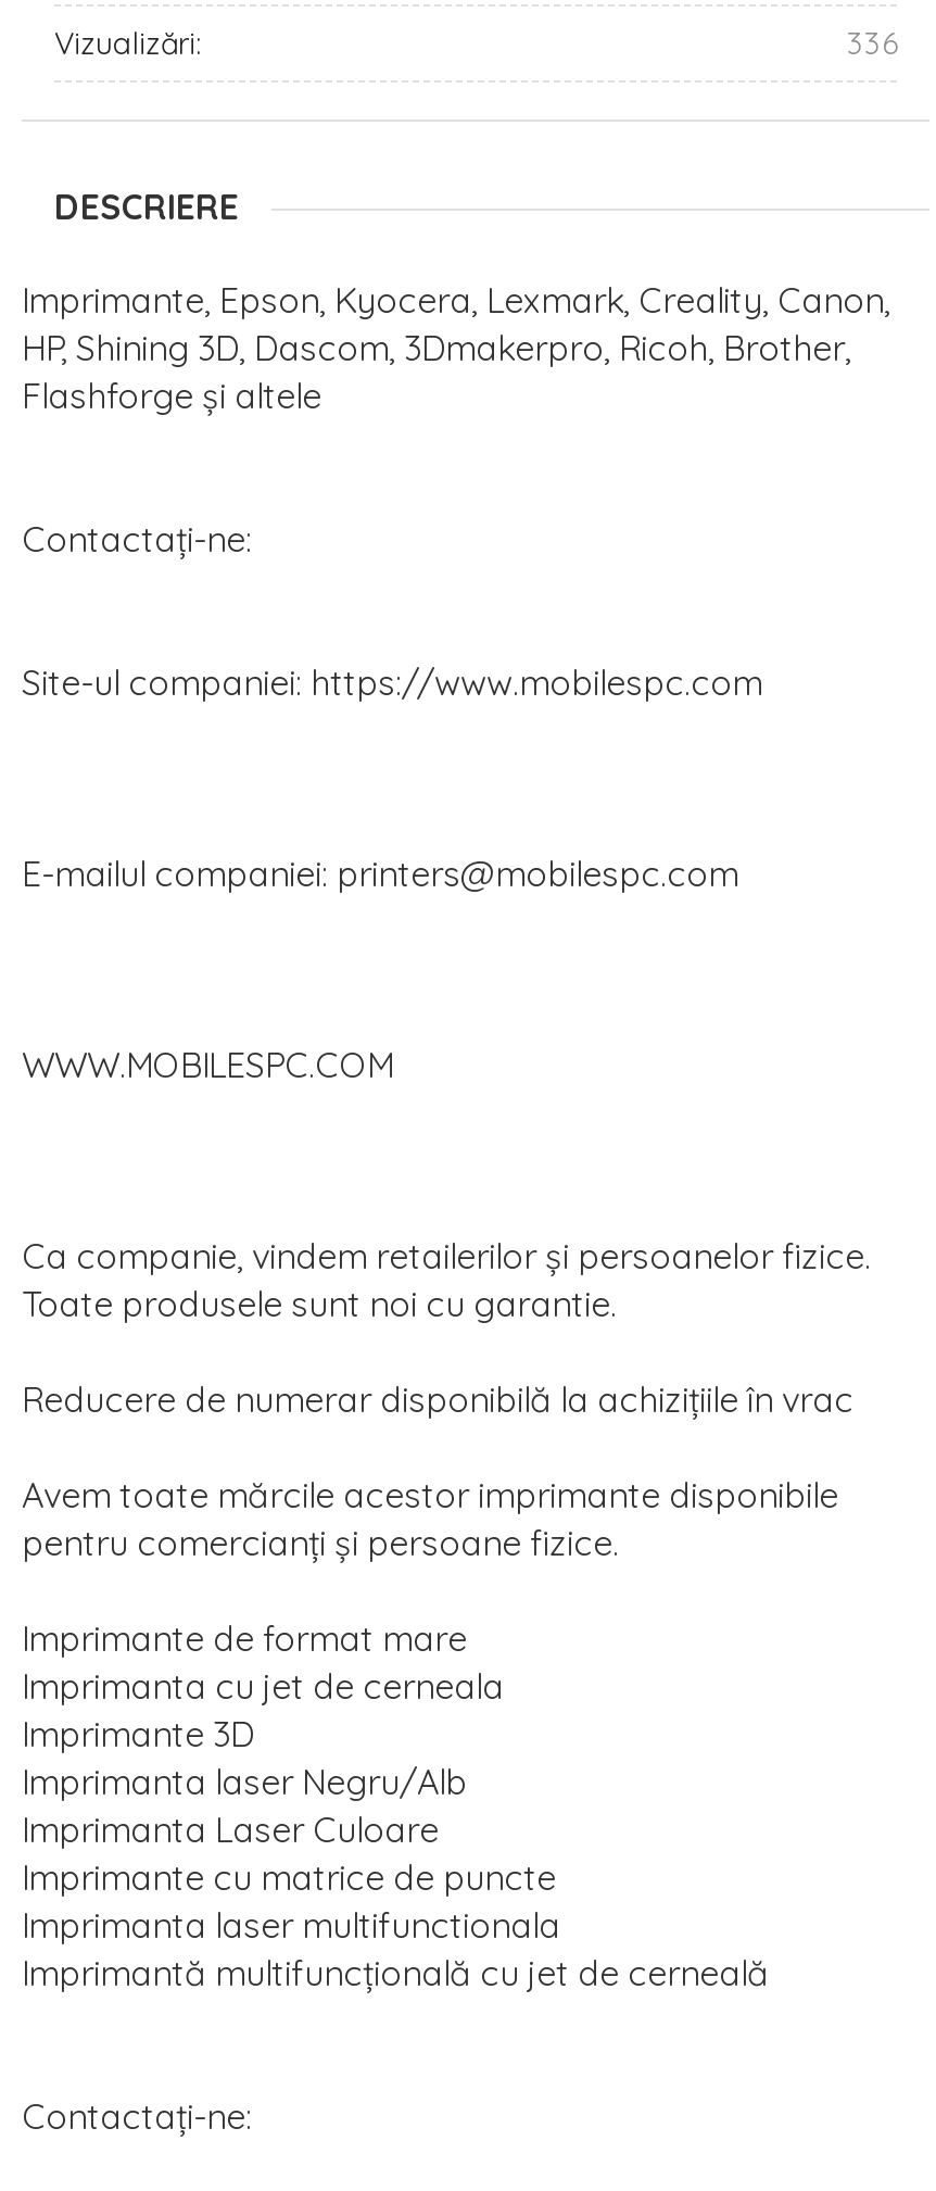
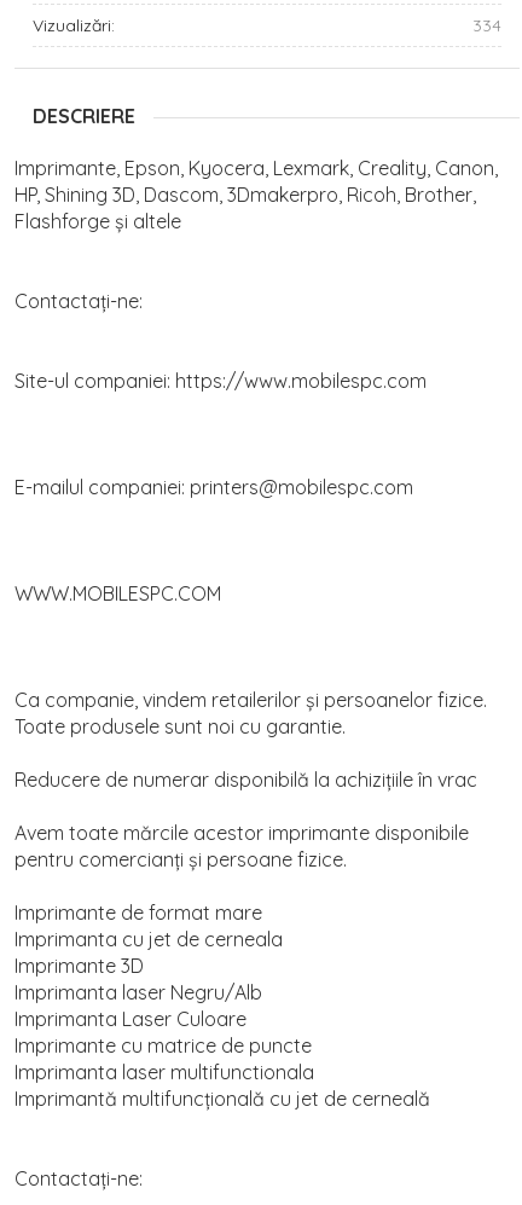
[847,23,897,62] 336 -> [472,14,501,36] 334

